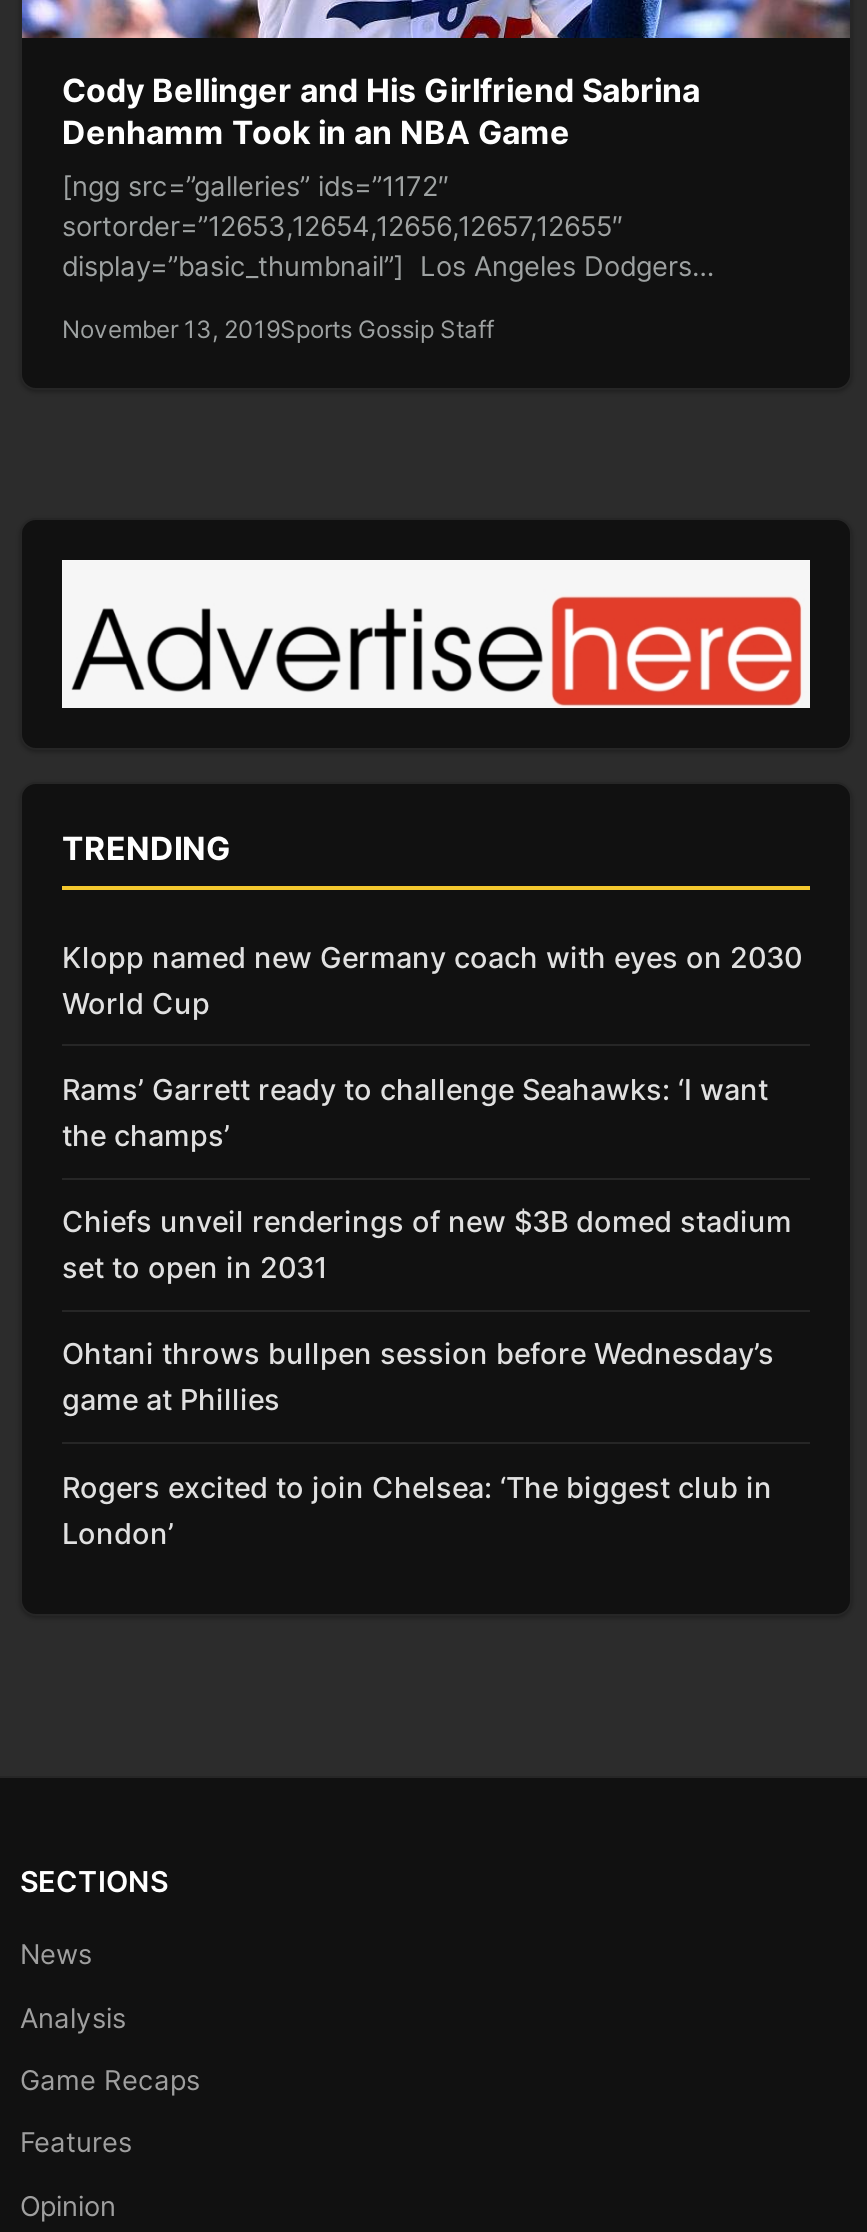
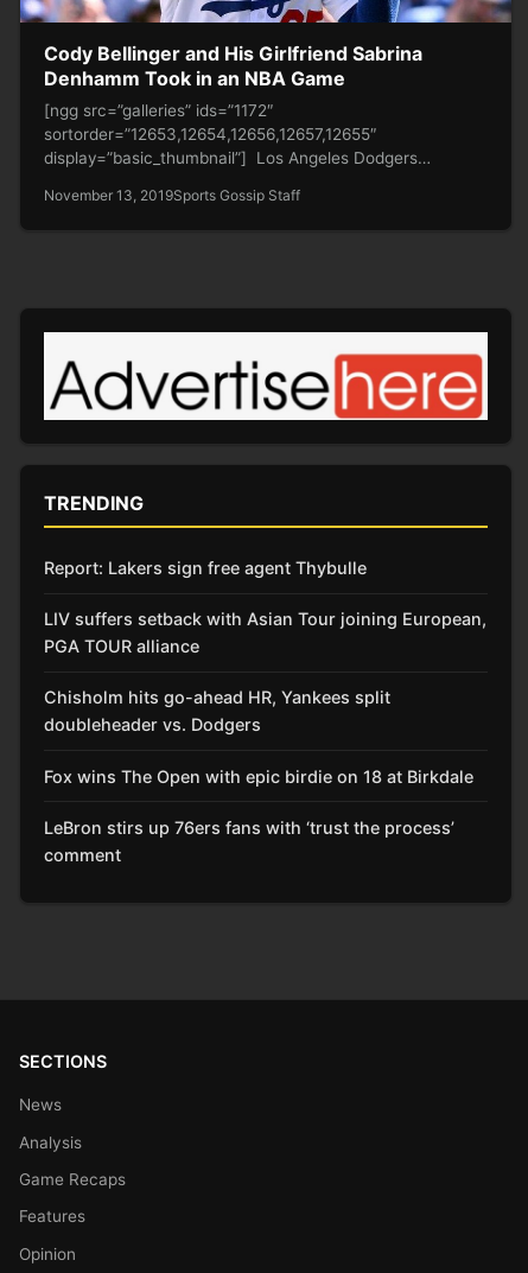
[62,940,802,1020] Klopp named new Germany coach with eyes on 2030 | World Cup -> [44,558,367,578] Report: Lakers sign free agent Thybulle
[62,1072,768,1152] Rams’ Garrett ready to challenge Seahawks: ‘I want | the champs’ -> [44,609,486,656] LIV suffers setback with Asian Tour joining European, | PGA TOUR alliance
[62,1204,792,1284] Chiefs unveil renderings of new $3B domed stadium | set to open in 2031 -> [44,687,390,735] Chisholm hits go-ahead HR, Yankees split | doubleheader vs. Dodgers
[62,1337,774,1417] Ohtani throws bullpen session before Wednesday’s | game at Phillies -> [44,766,473,786] Fox wins The Open with epic birdie on 18 at Birkdale
[62,1469,772,1549] Rogers excited to join Chelsea: ‘The biggest club in | London’ -> [44,817,454,865] LeBron stirs up 76ers fans with ‘trust the process’ | comment

